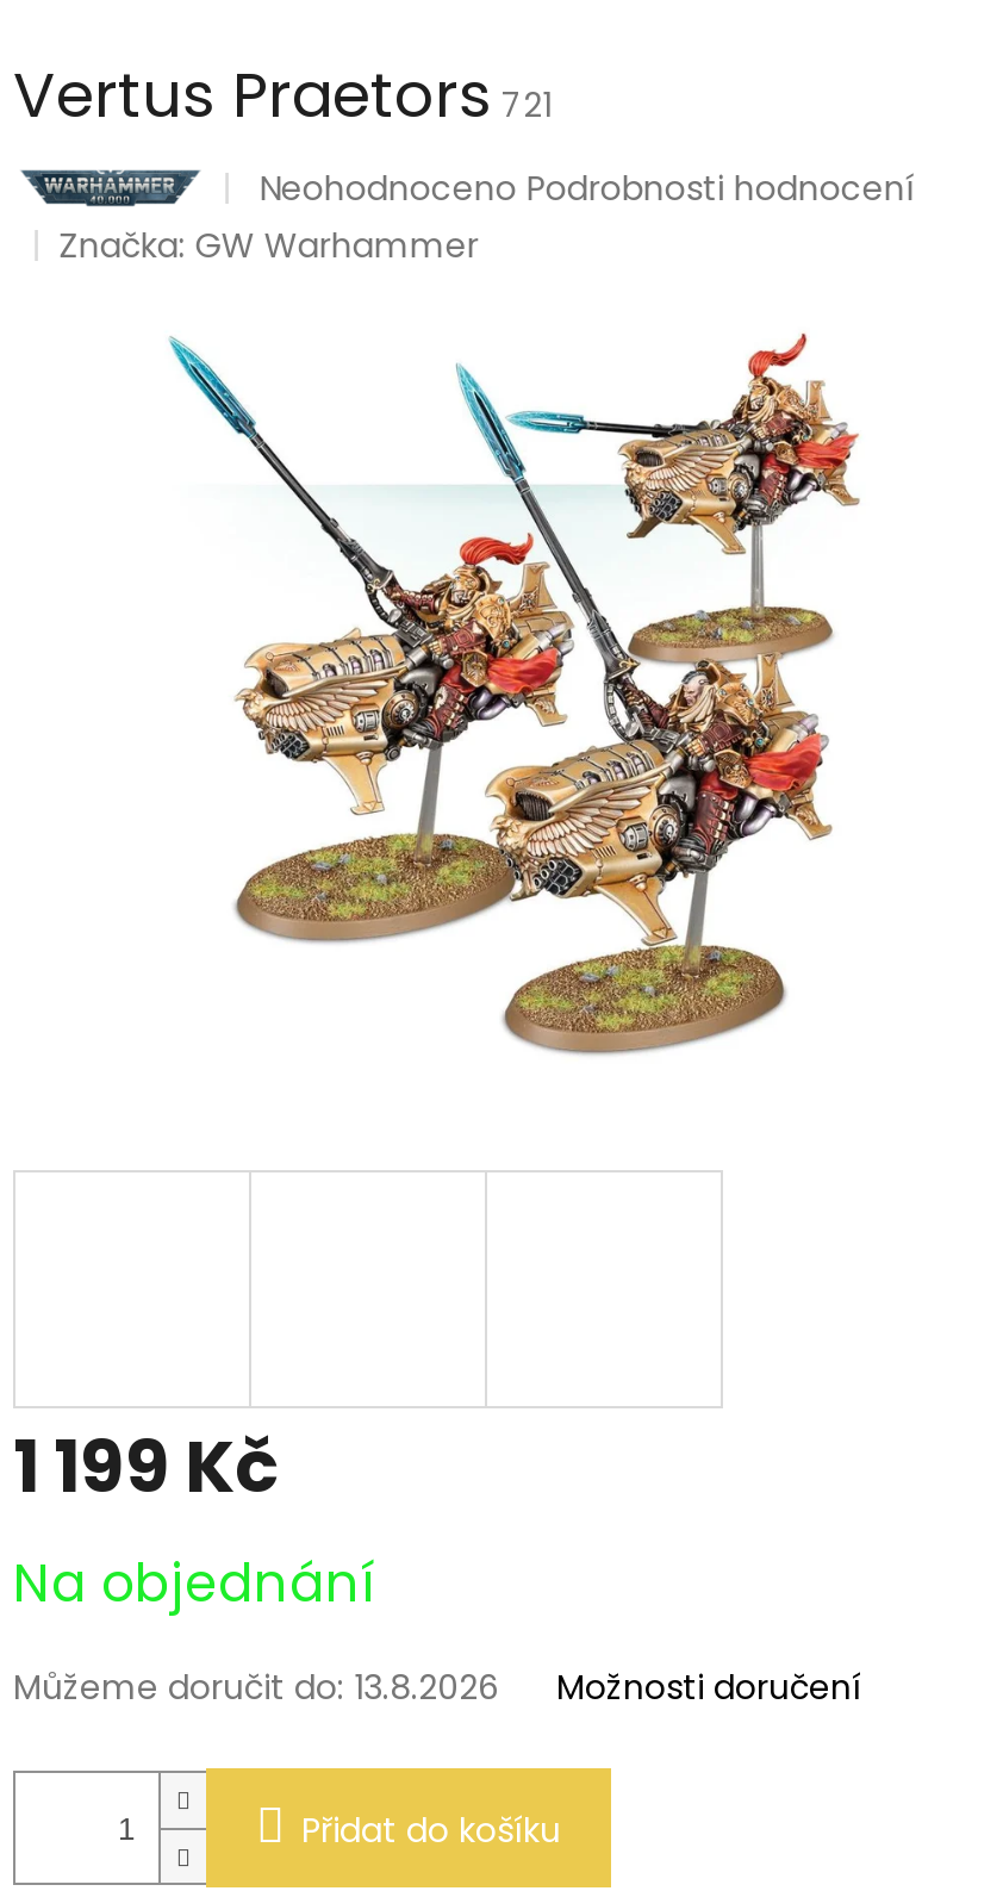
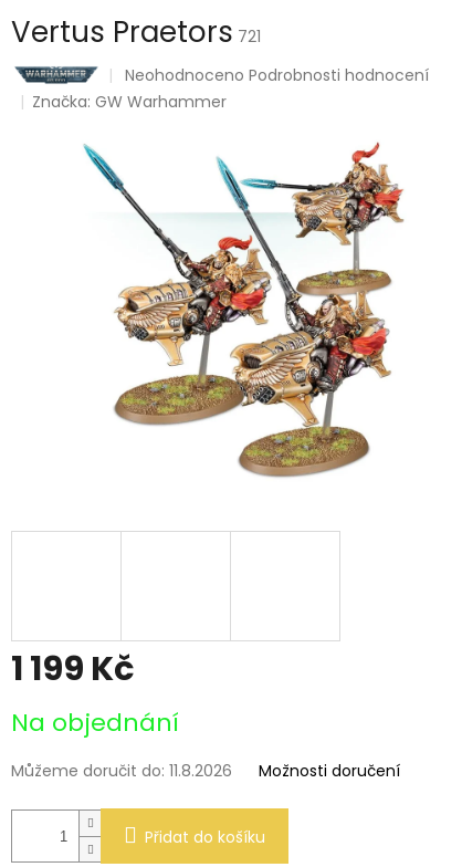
[13,1664,499,1712] Můžeme doručit do: 13.8.2026 -> [11,760,232,782] Můžeme doručit do: 11.8.2026

